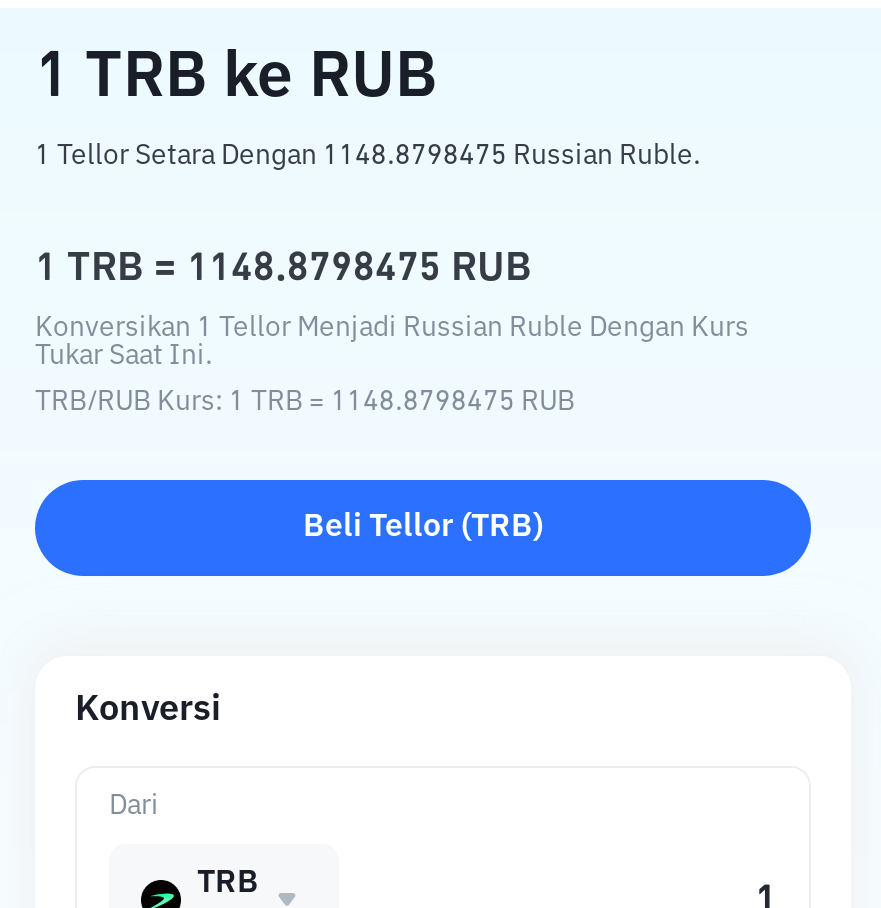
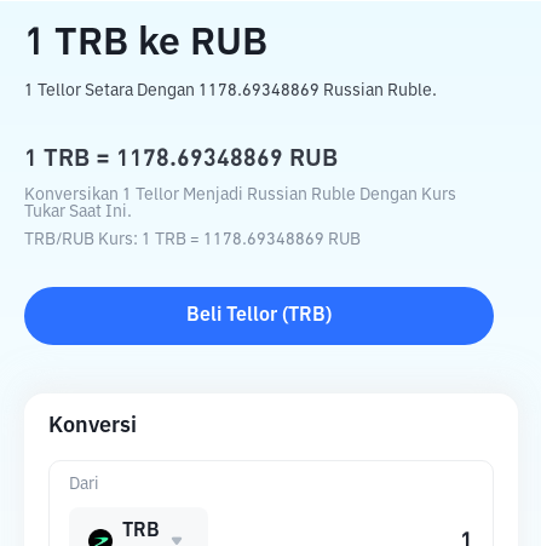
[35,142,701,170] 1 Tellor Setara Dengan 1148.8798475 Russian Ruble. -> [24,82,437,99] 1 Tellor Setara Dengan 1178.69348869 Russian Ruble.
[35,248,531,288] 1 TRB = 1148.8798475 RUB -> [24,146,338,171] 1 TRB = 1178.69348869 RUB
[35,388,575,416] TRB/RUB Kurs: 1 TRB = 1148.8798475 RUB -> [24,231,361,248] TRB/RUB Kurs: 1 TRB = 1178.69348869 RUB

